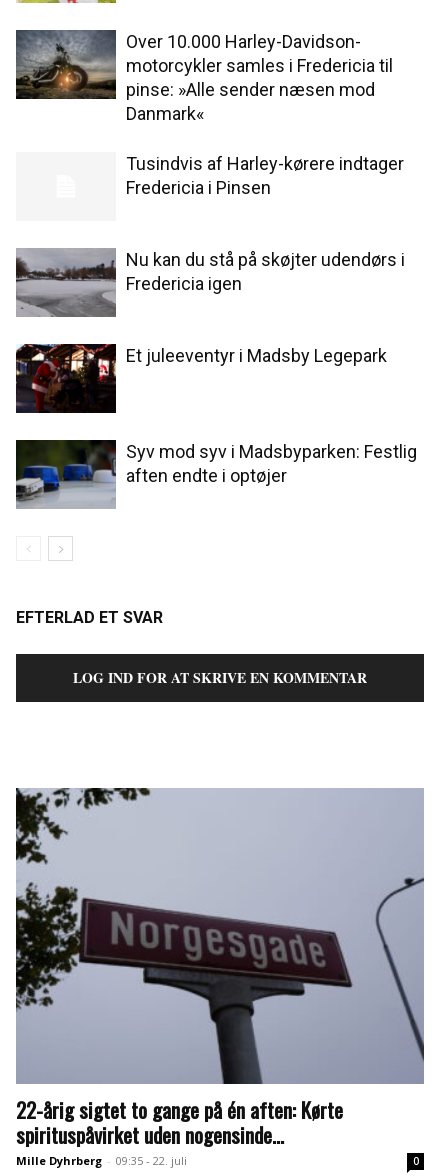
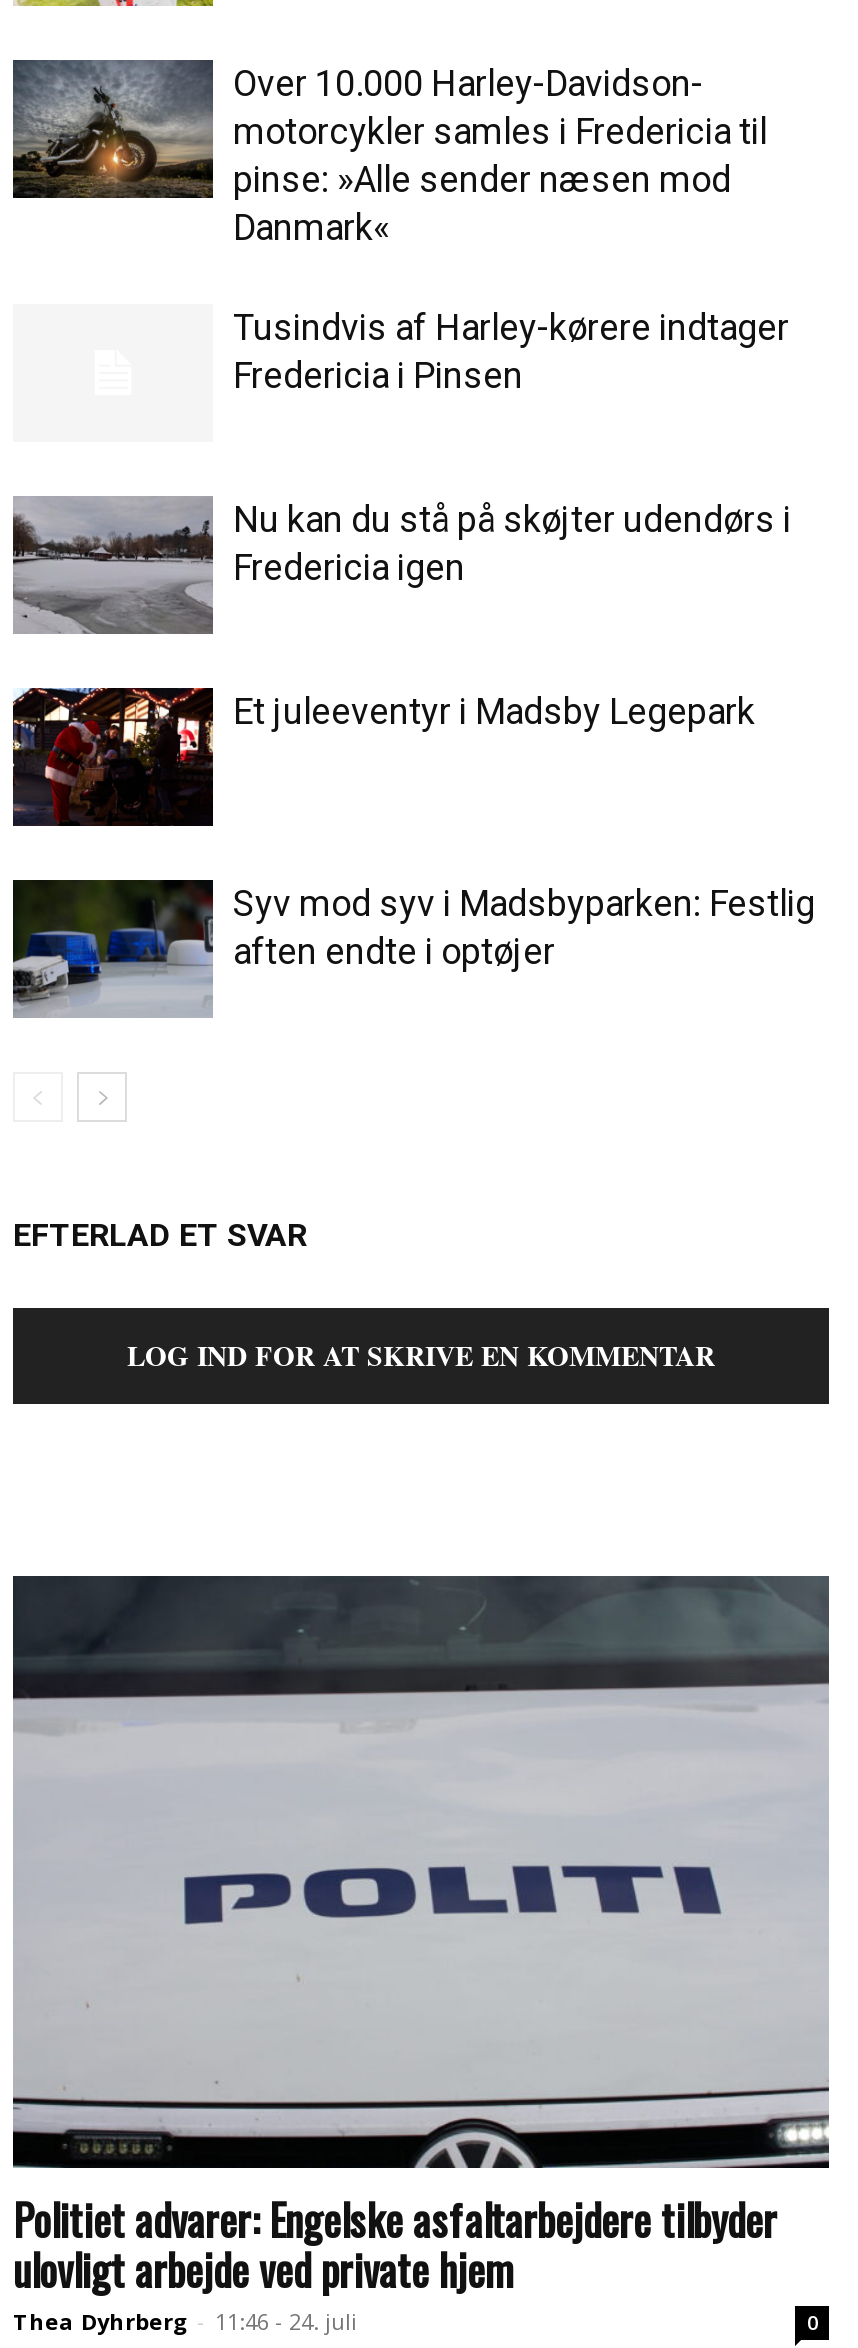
[16,788,423,866] [image] -> [13,1574,829,1734] [image]
[15,876,424,1168] [image] | 22-årig sigtet to gange på én aften: Kørte | spirituspåvirket uden nogensinde... | Mille Dyhrberg - 09:35 - 22. juli -> [13,1754,829,2336] [image] | Politiet advarer: Engelske asfaltarbejdere tilbyder | ulovligt arbejde ved private hjem | Thea Dyhrberg - 11:46 - 24. juli

